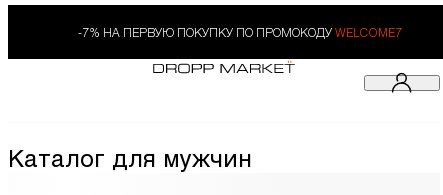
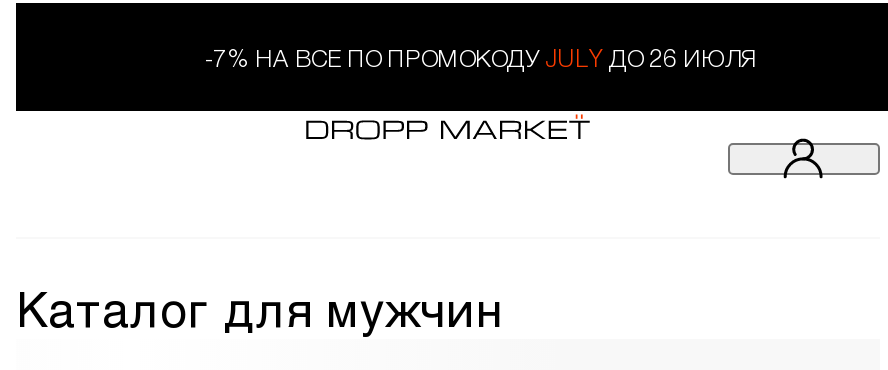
[78,25,402,39] -7% НА ПЕРВУЮ ПОКУПКУ ПО ПРОМОКОДУ WELCOME7 -> [205,43,755,71] -7% НА ВСЕ ПО ПРОМОКОДУ JULY ДО 26 ИЮЛЯ

